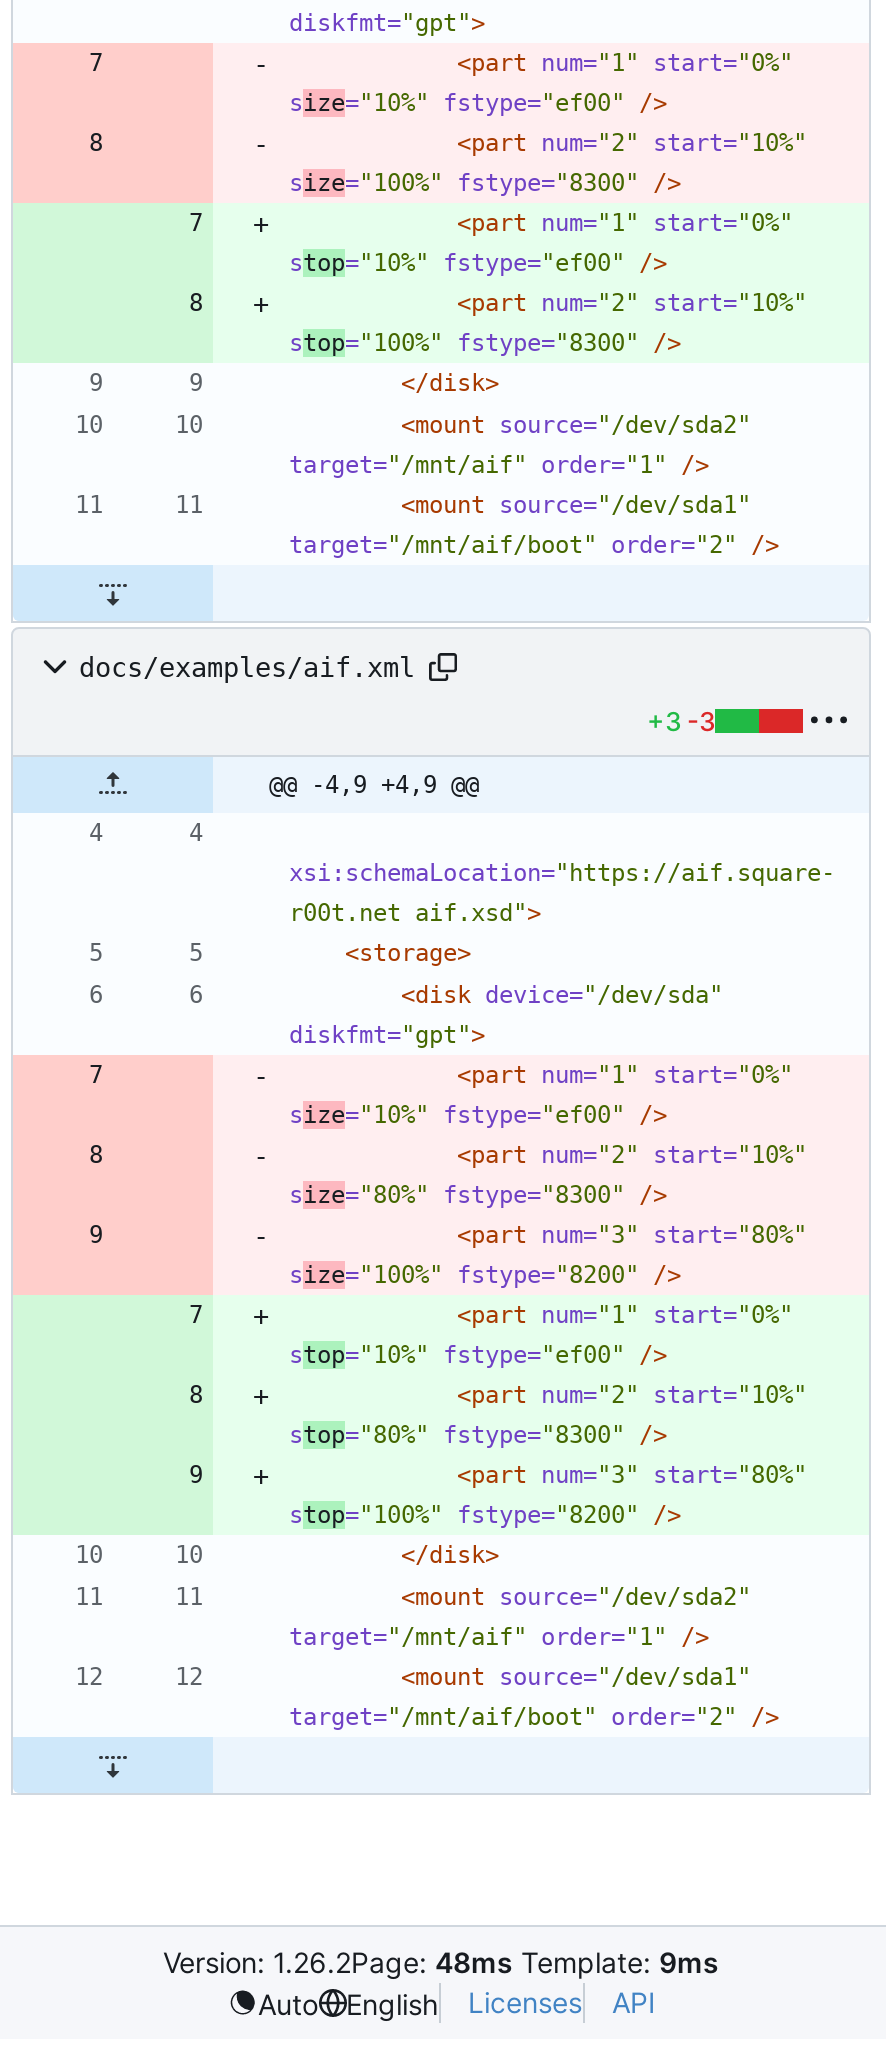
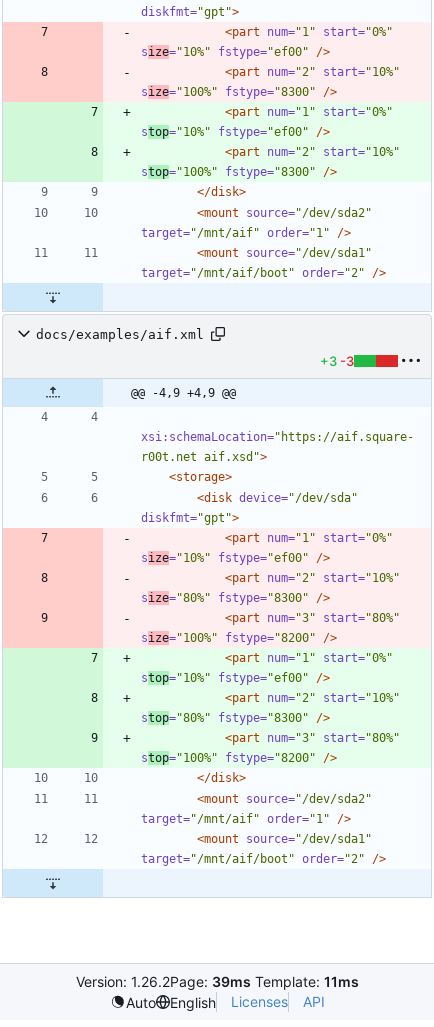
[163,1945,719,1979] Version: 1.26.2Page: 48ms Template: 9ms -> [75,973,358,990] Version: 1.26.2Page: 39ms Template: 11ms

